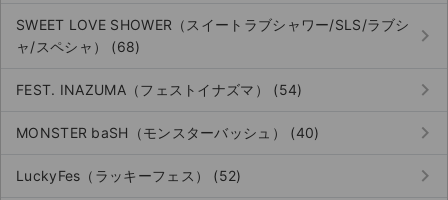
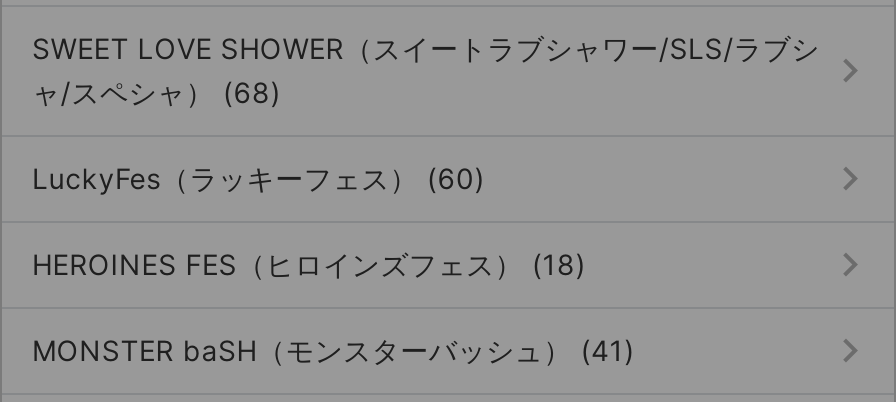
[16,81,302,98] FEST. INAZUMA（フェストイナズマ） (54) -> [32,161,485,195] LuckyFes（ラッキーフェス） (60)
[16,124,319,141] MONSTER baSH（モンスターバッシュ） (40) -> [32,247,586,281] HEROINES FES（ヒロインズフェス） (18)
[16,167,242,184] LuckyFes（ラッキーフェス） (52) -> [32,333,635,367] MONSTER baSH（モンスターバッシュ） (41)

